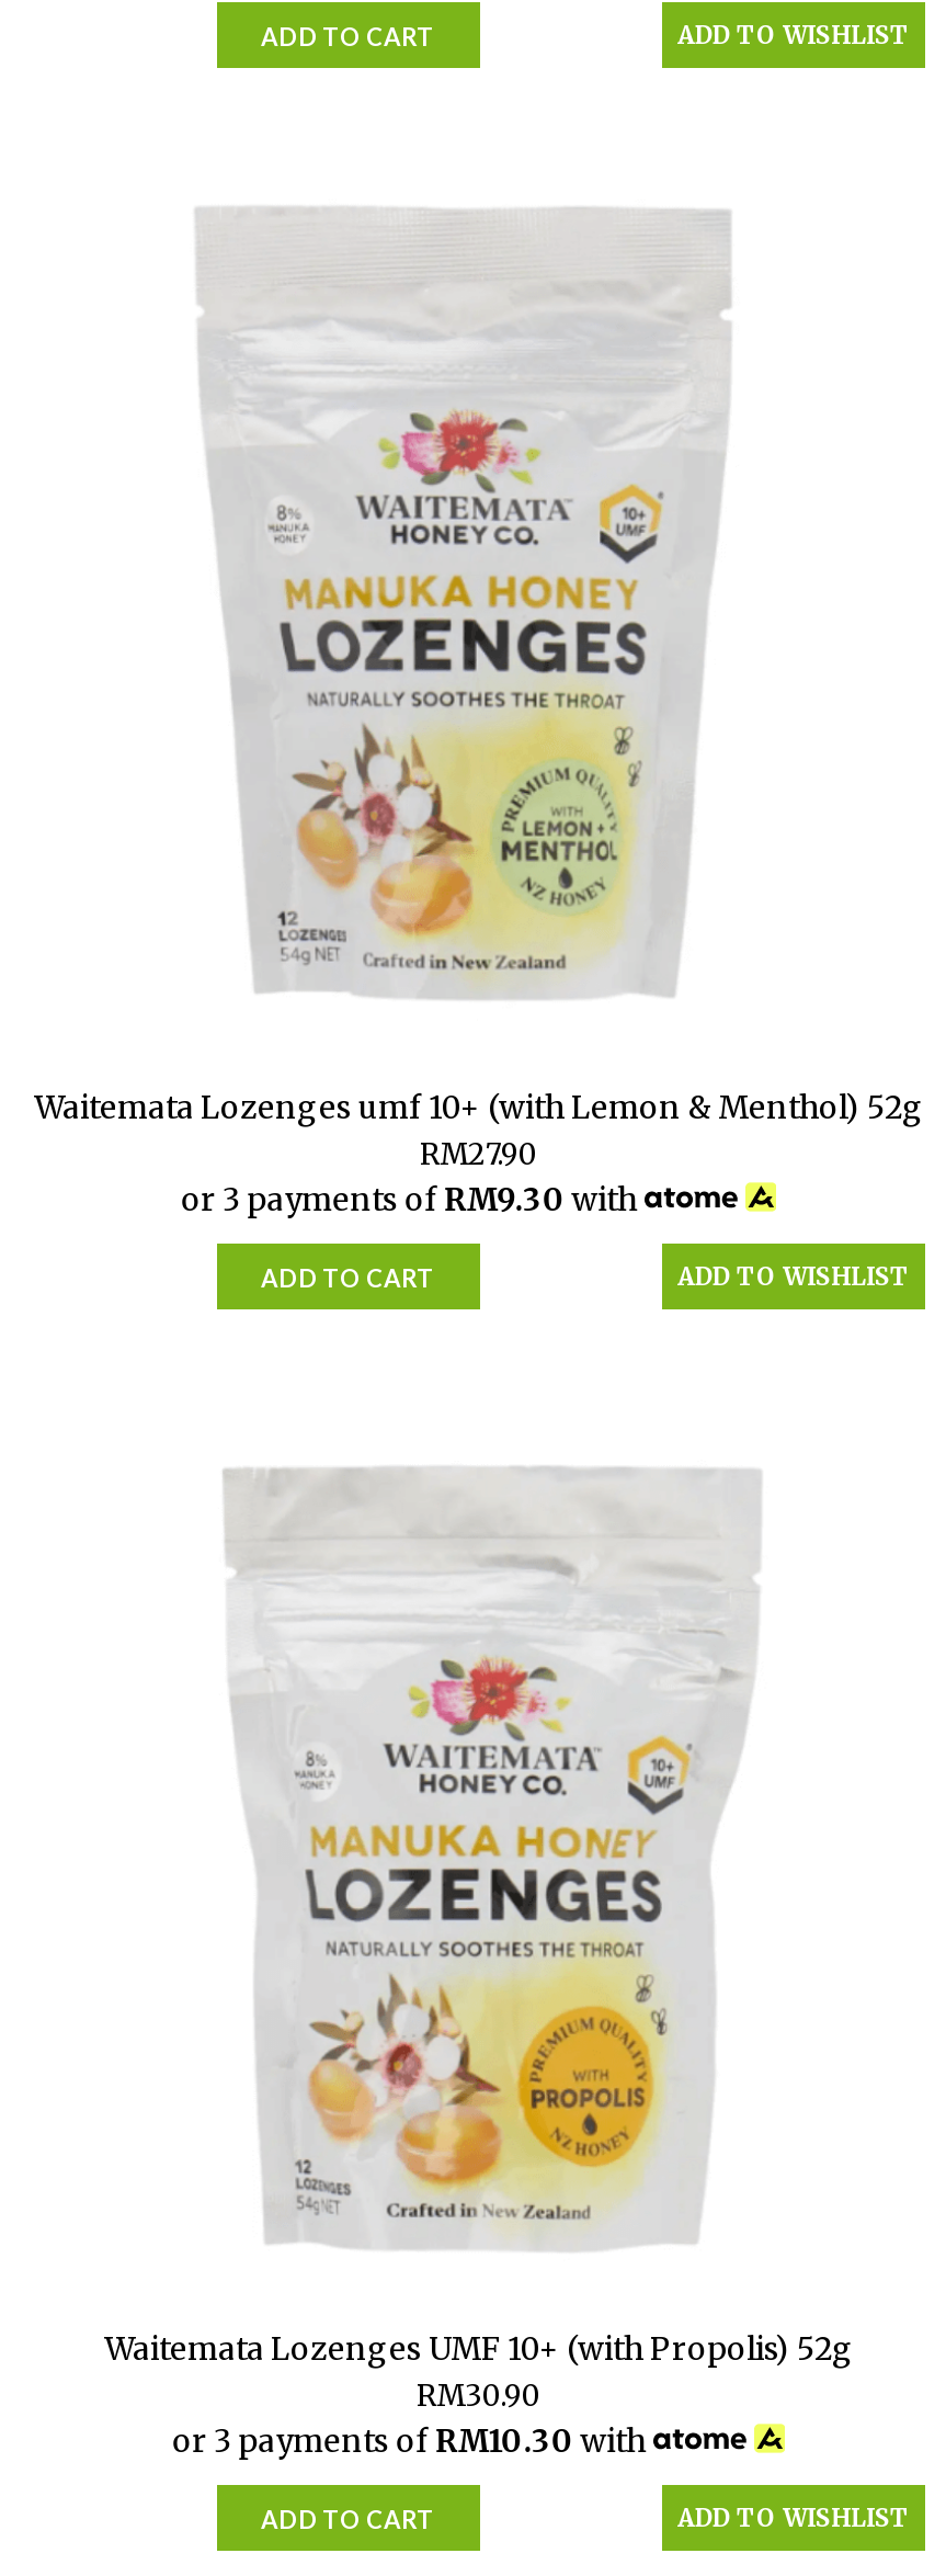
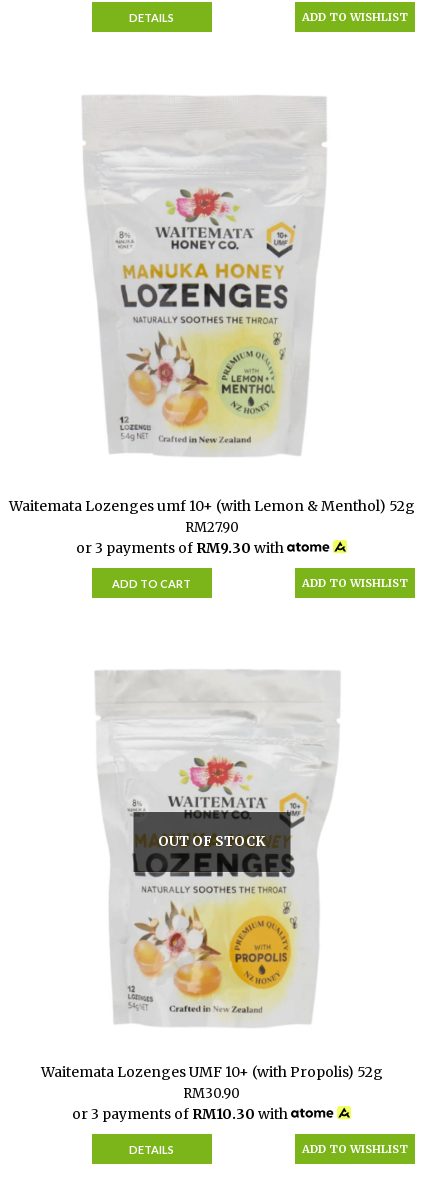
[261,22,434,51] ADD TO CART -> [129,11,174,24] DETAILS
none -> [158,832,265,849] OUT OF STOCK
[309,1779,653,1913] [image] -> [133,811,291,873] [image]
[261,2505,434,2533] ADD TO CART -> [129,1143,174,1156] DETAILS

